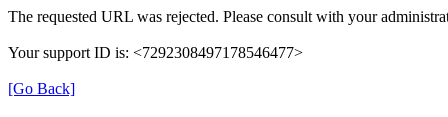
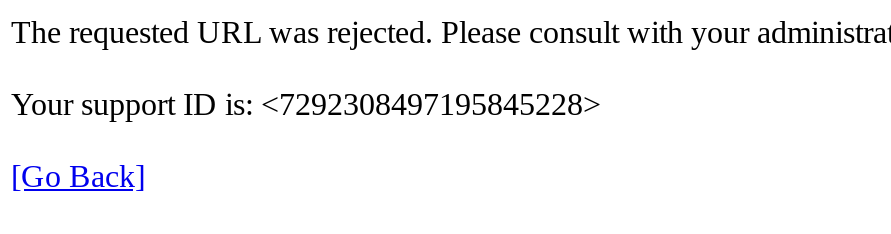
[8,44,303,61] Your support ID is: <7292308497178546477> -> [11,87,601,121] Your support ID is: <7292308497195845228>

